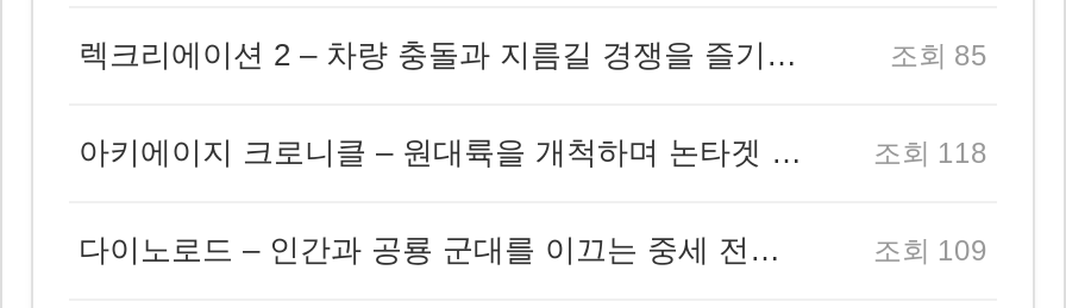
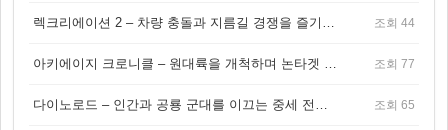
[890,38,987,72] 조회 85 -> [374,16,415,30] 조회 44
[873,136,987,169] 조회 118 -> [374,57,415,71] 조회 77
[873,233,987,267] 조회 109 -> [374,98,415,112] 조회 65

